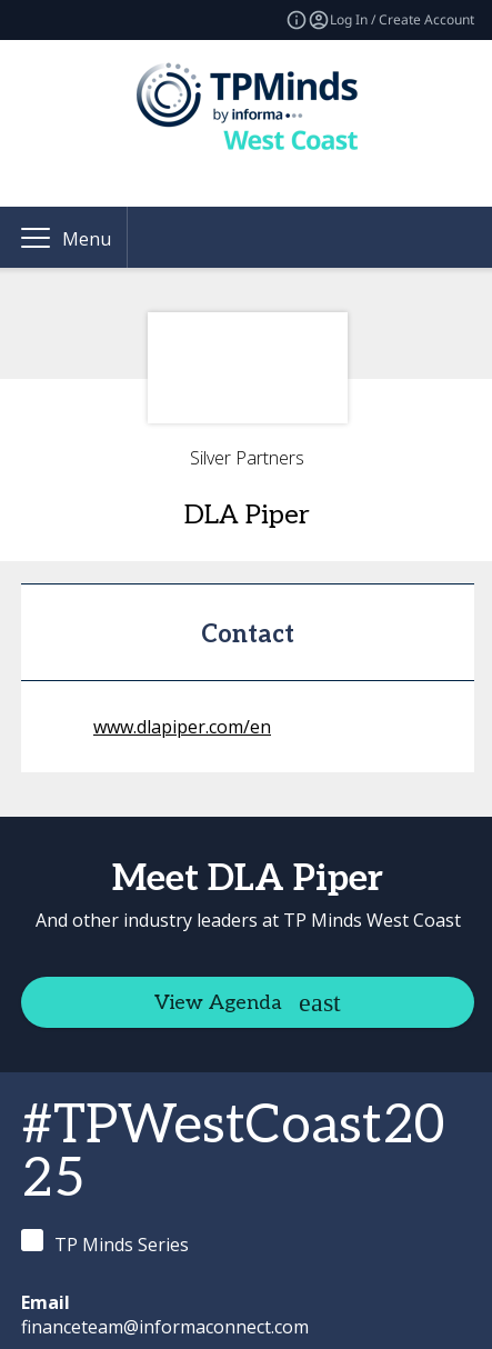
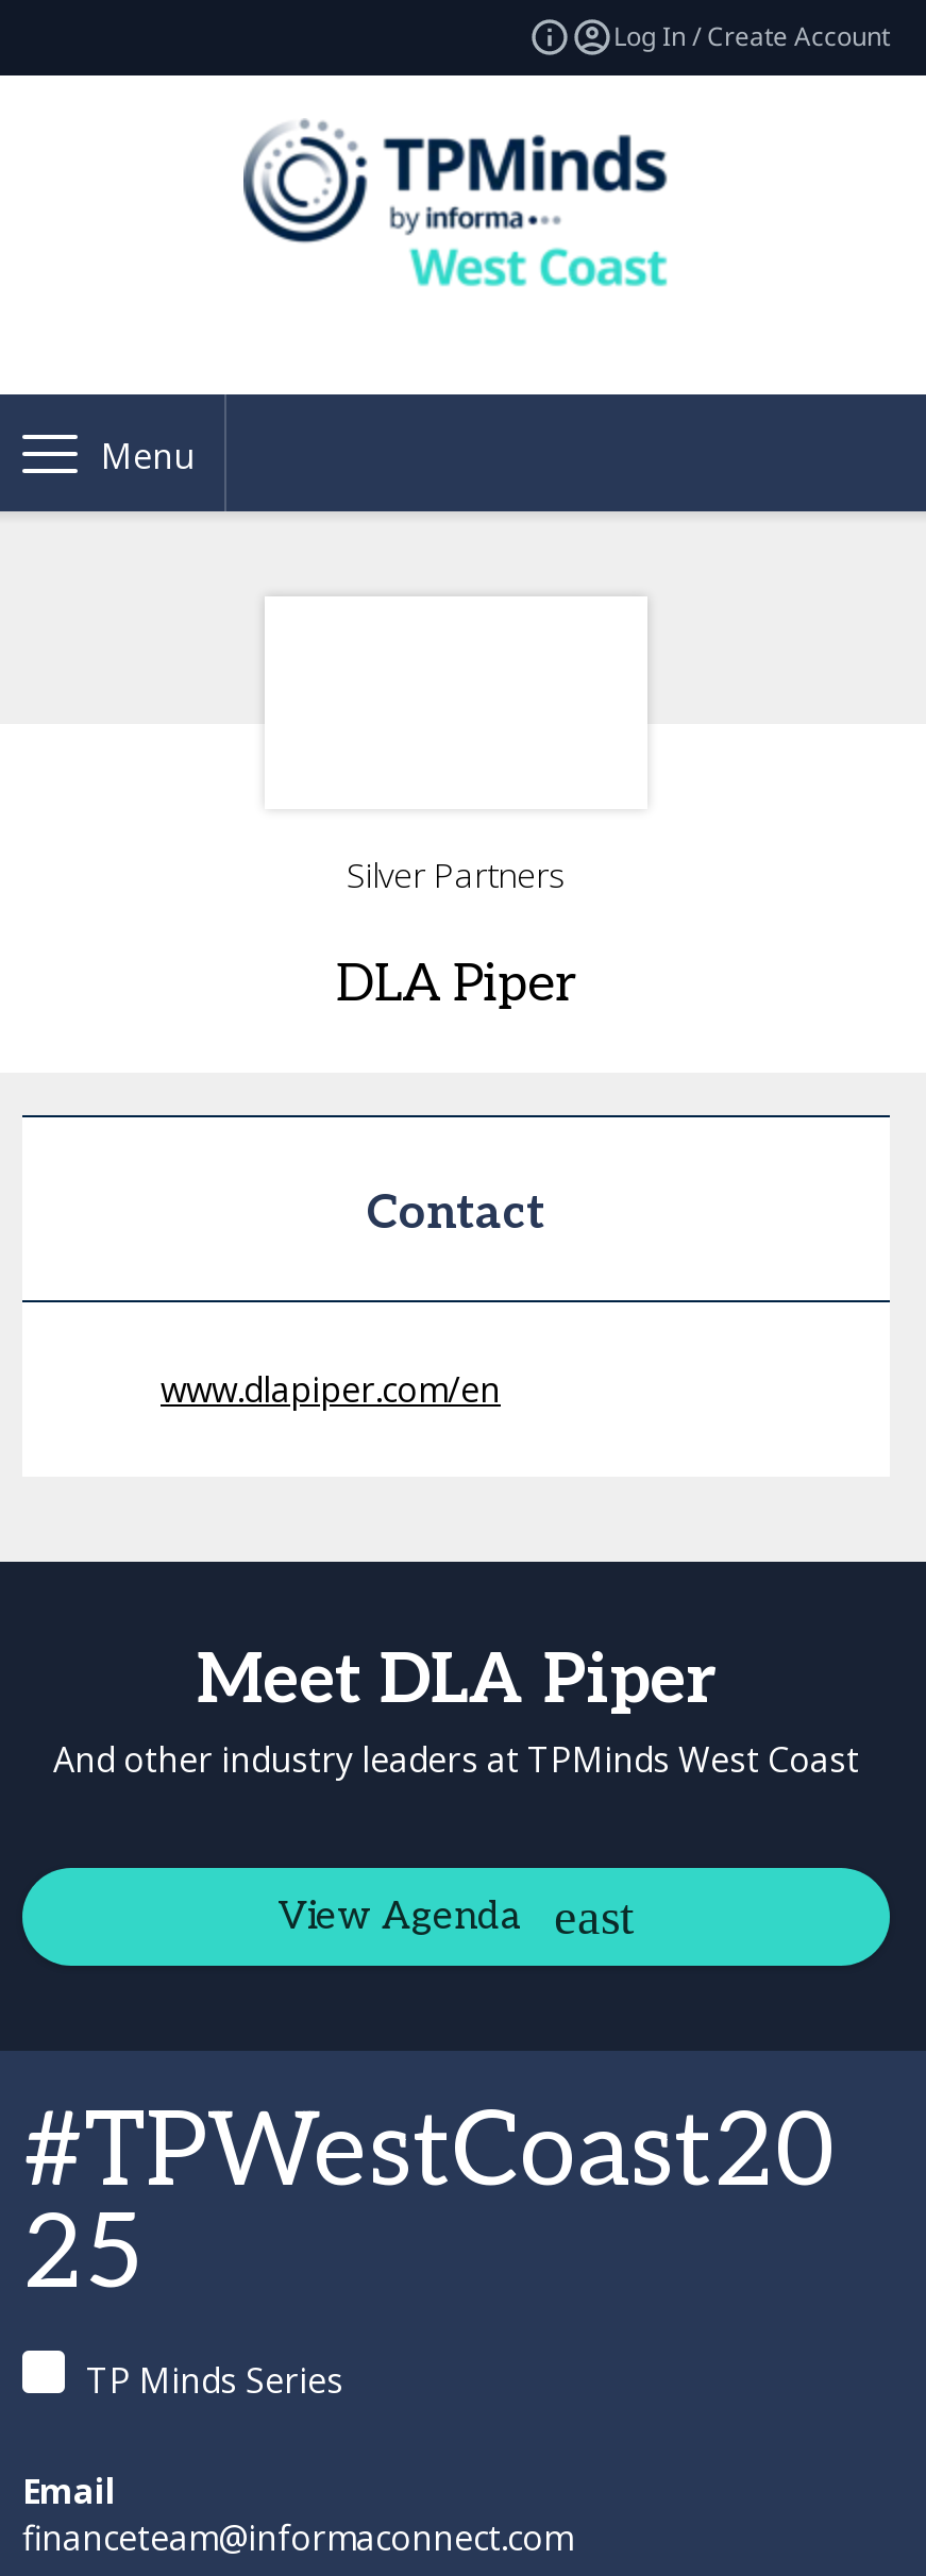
[35,908,460,932] And other industry leaders at TP Minds West Coast -> [53,1736,859,1783] And other industry leaders at TPMinds West Coast

